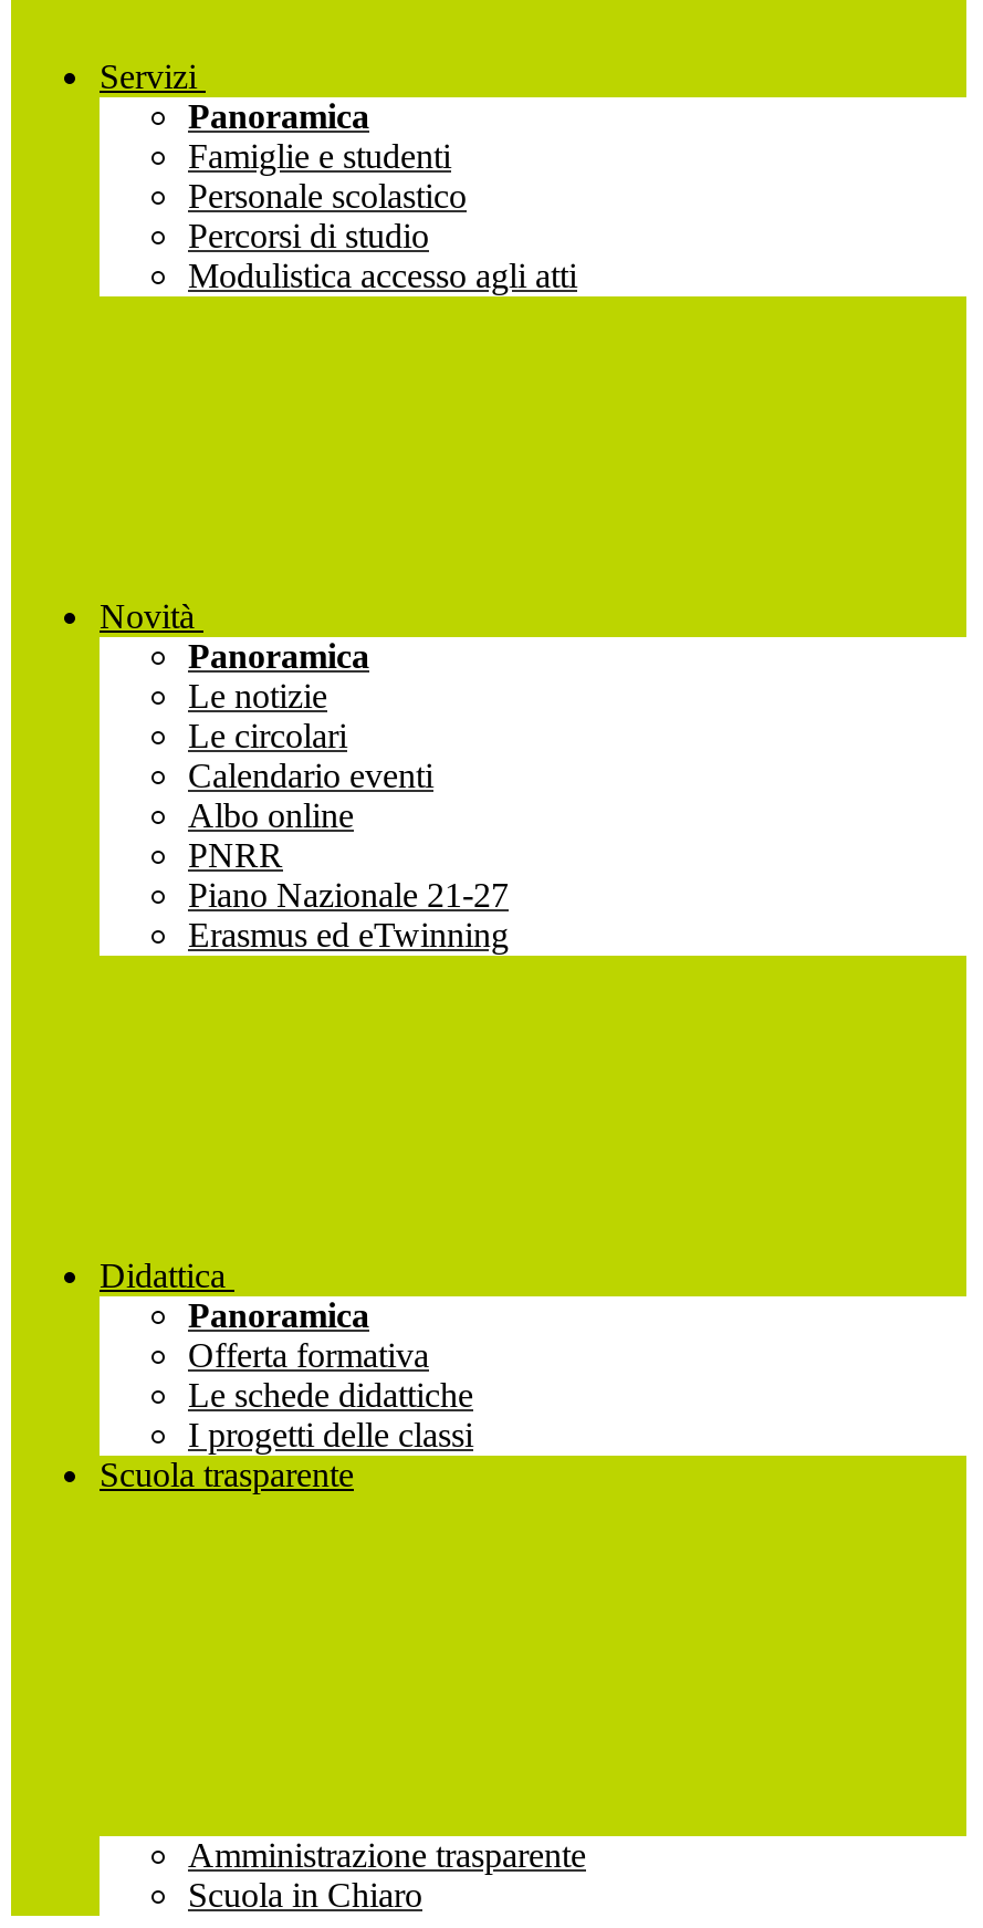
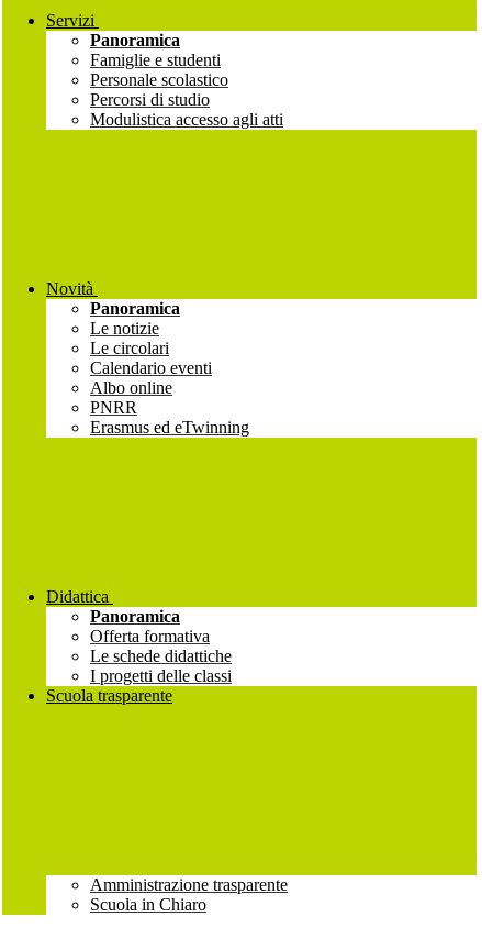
[188,877,509,914] Piano Nazionale 21-27 -> none

